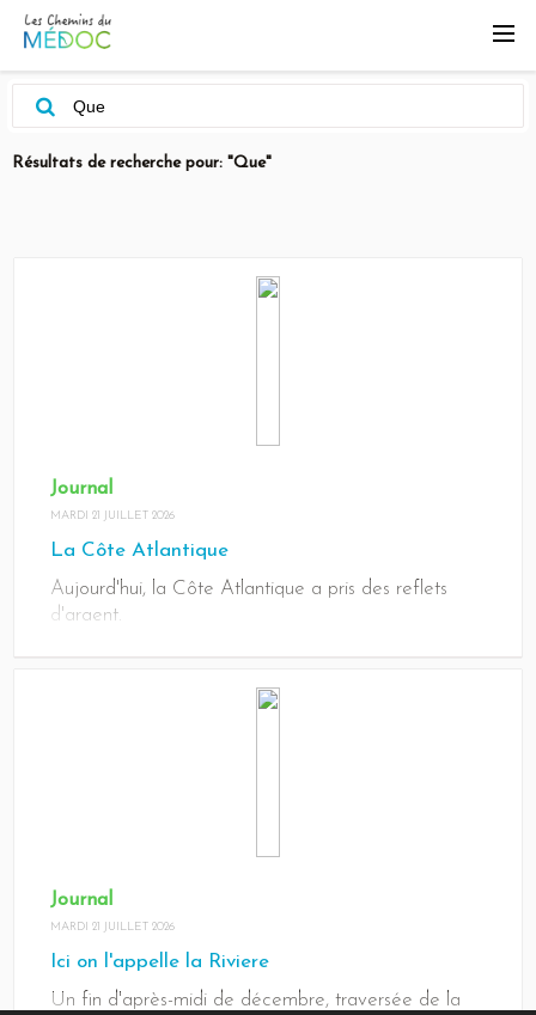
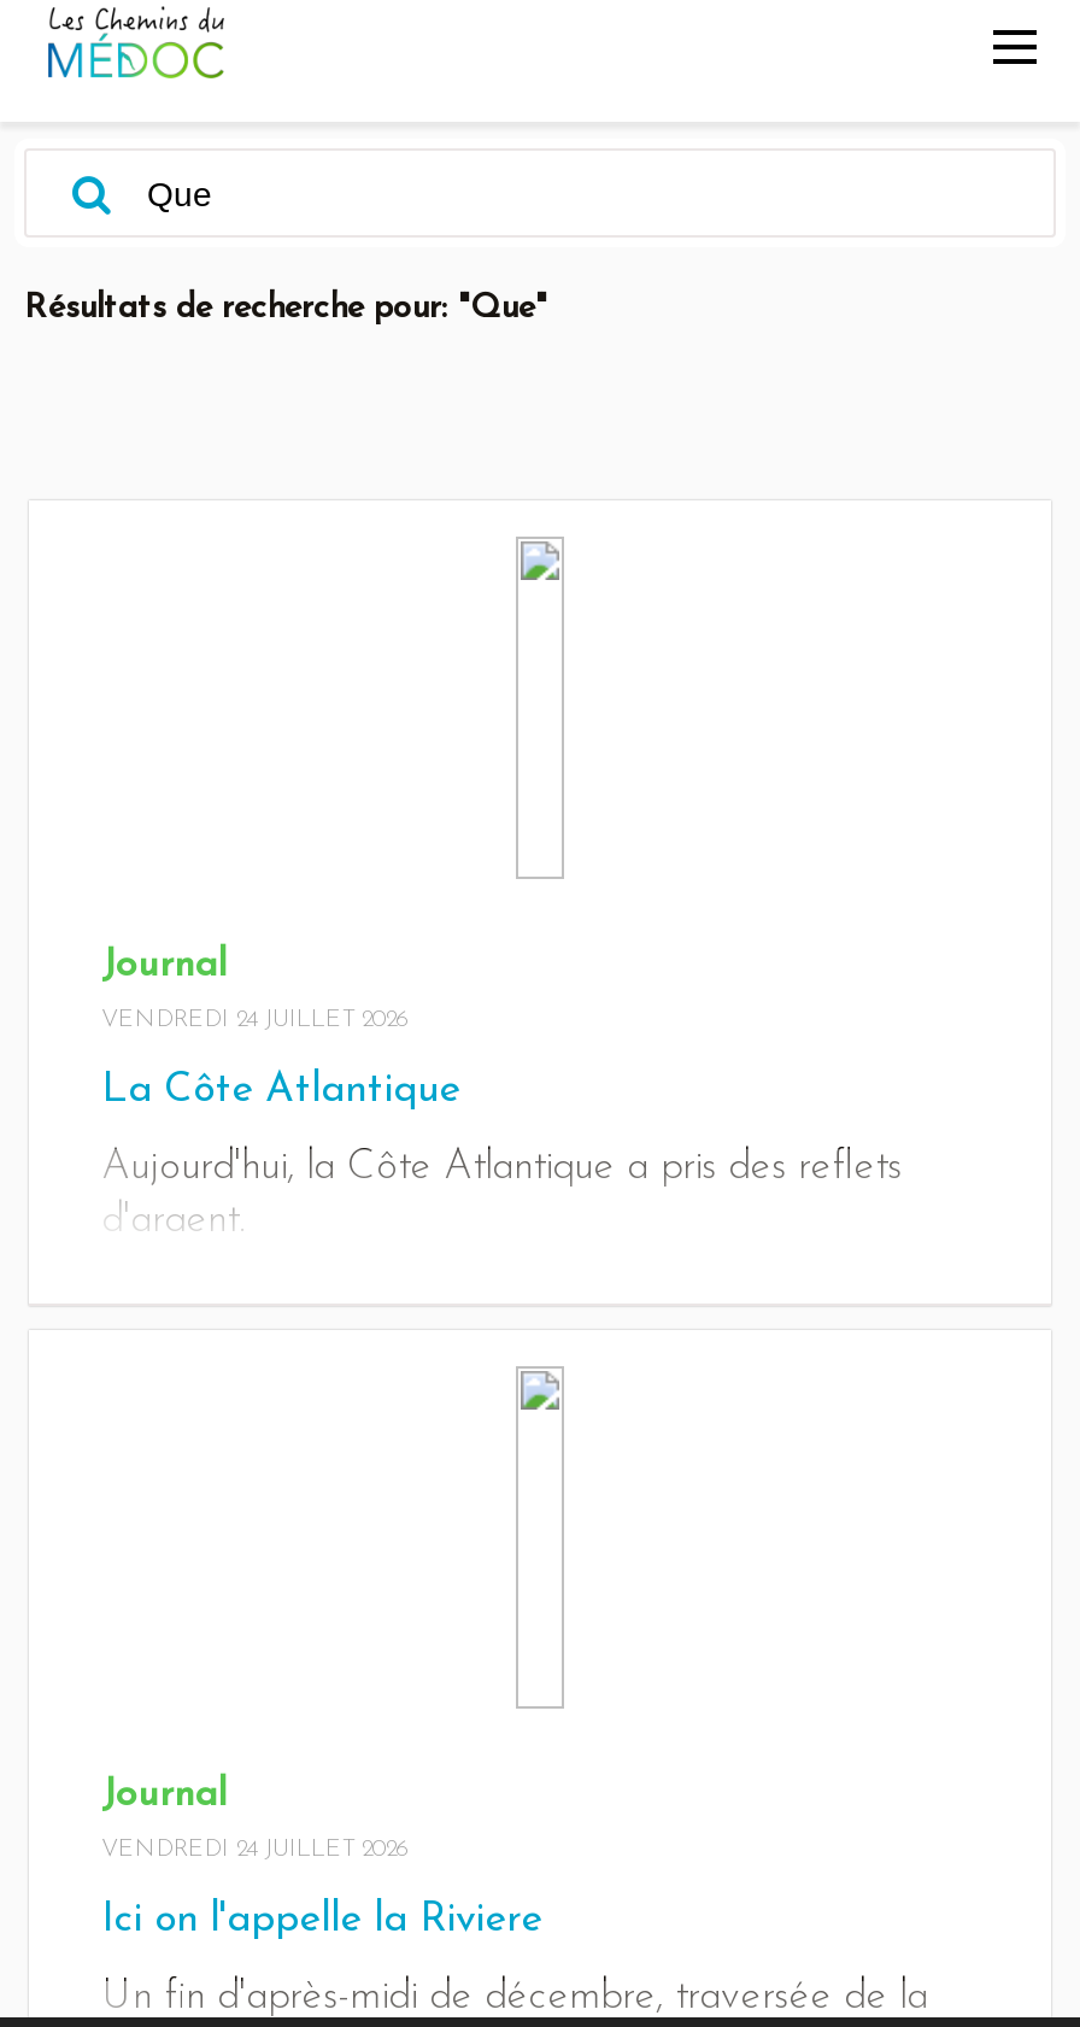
[50,509,175,522] MARDI 21 JUILLET 2026 -> [101,1007,407,1033] VENDREDI 24 JUILLET 2026
[50,921,175,934] MARDI 21 JUILLET 2026 -> [101,1837,407,1864] VENDREDI 24 JUILLET 2026

